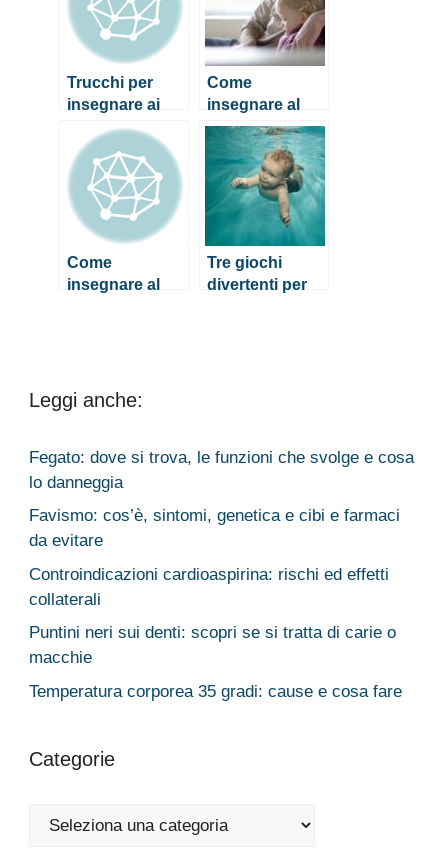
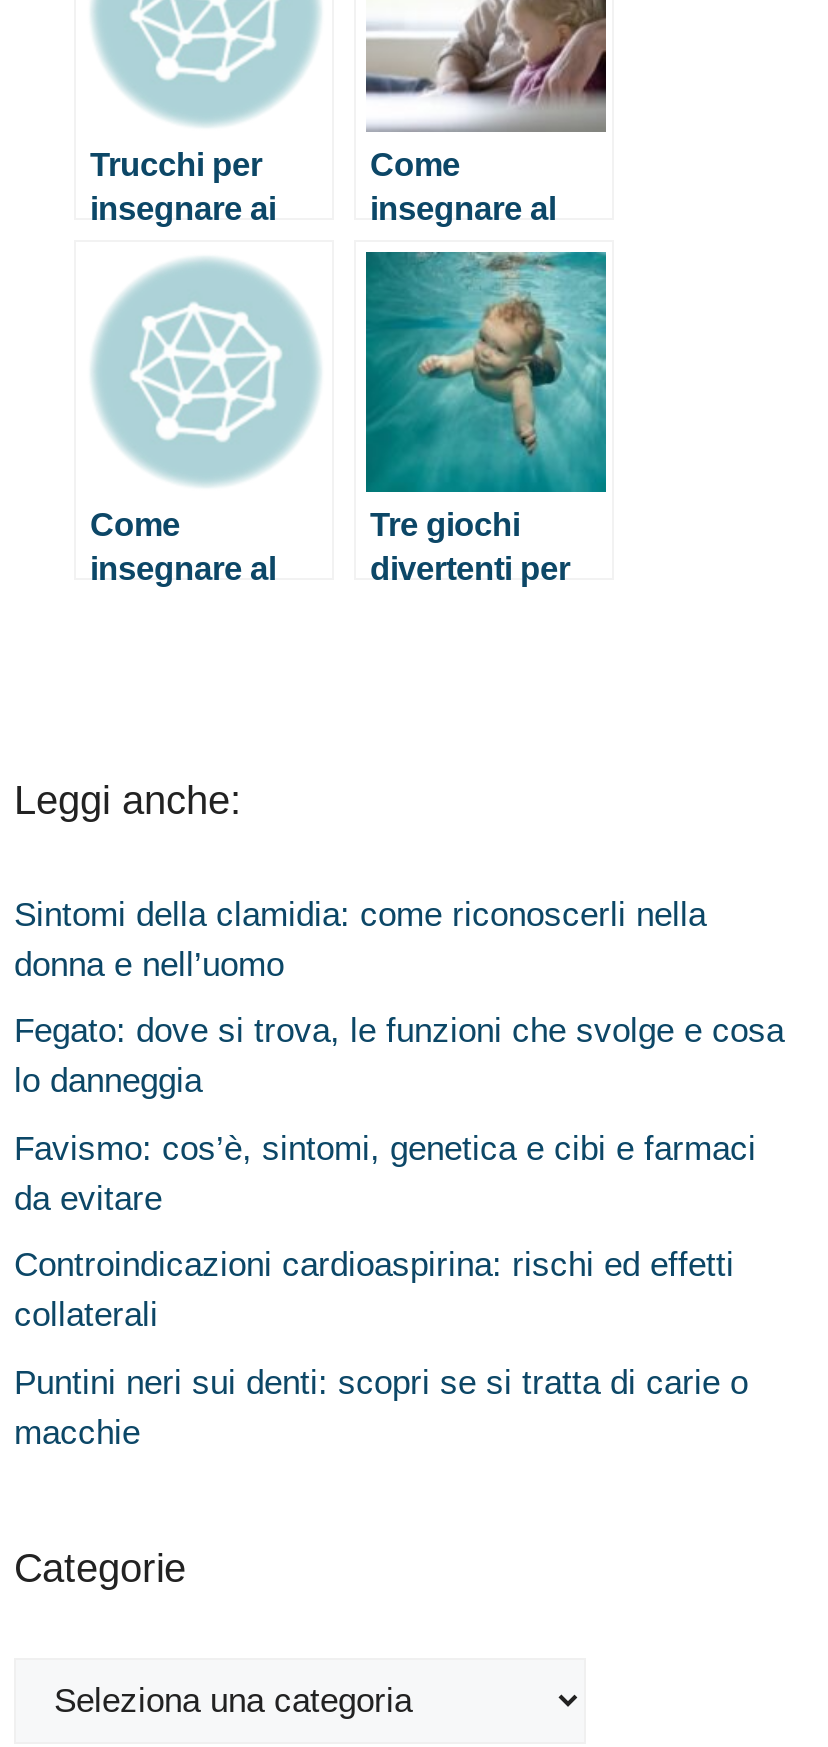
none -> [14,895,706,983] Sintomi della clamidia: come riconoscerli nella | donna e nell’uomo
moved [29,448,414,667] -> [14,1012,784,1451]: Fegato: dove si trova, le funzioni che svolge e cosa | lo danneggia | Favismo: cos’è, sintomi, genetica e cibi e farmaci | da evitare | Controindicazioni cardioaspirina: rischi ed effetti | collaterali | Puntini neri sui denti: scopri se si tratta di carie o | macchie
[29,682,402,701] Temperatura corporea 35 gradi: cause e cosa fare -> none

